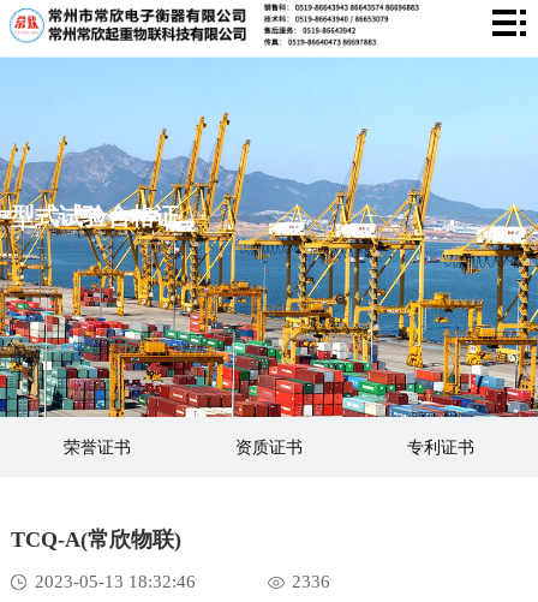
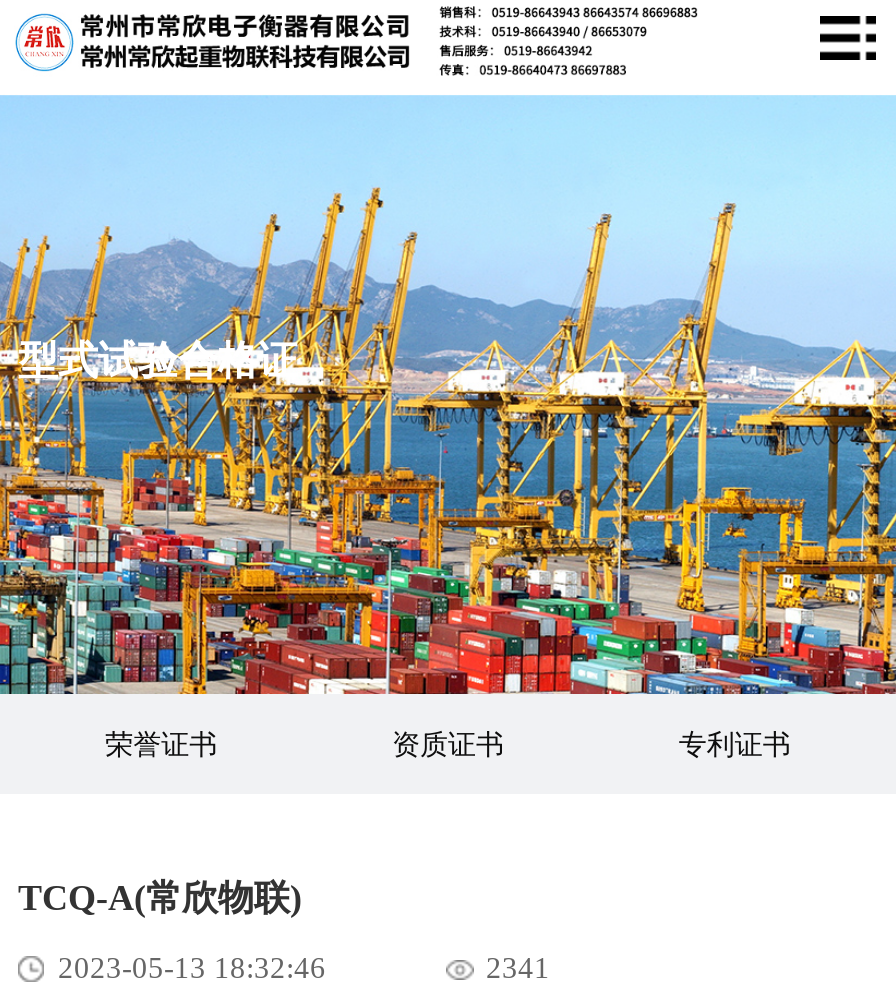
[292,572,330,591] 2336 -> [486,952,550,984] 2341

